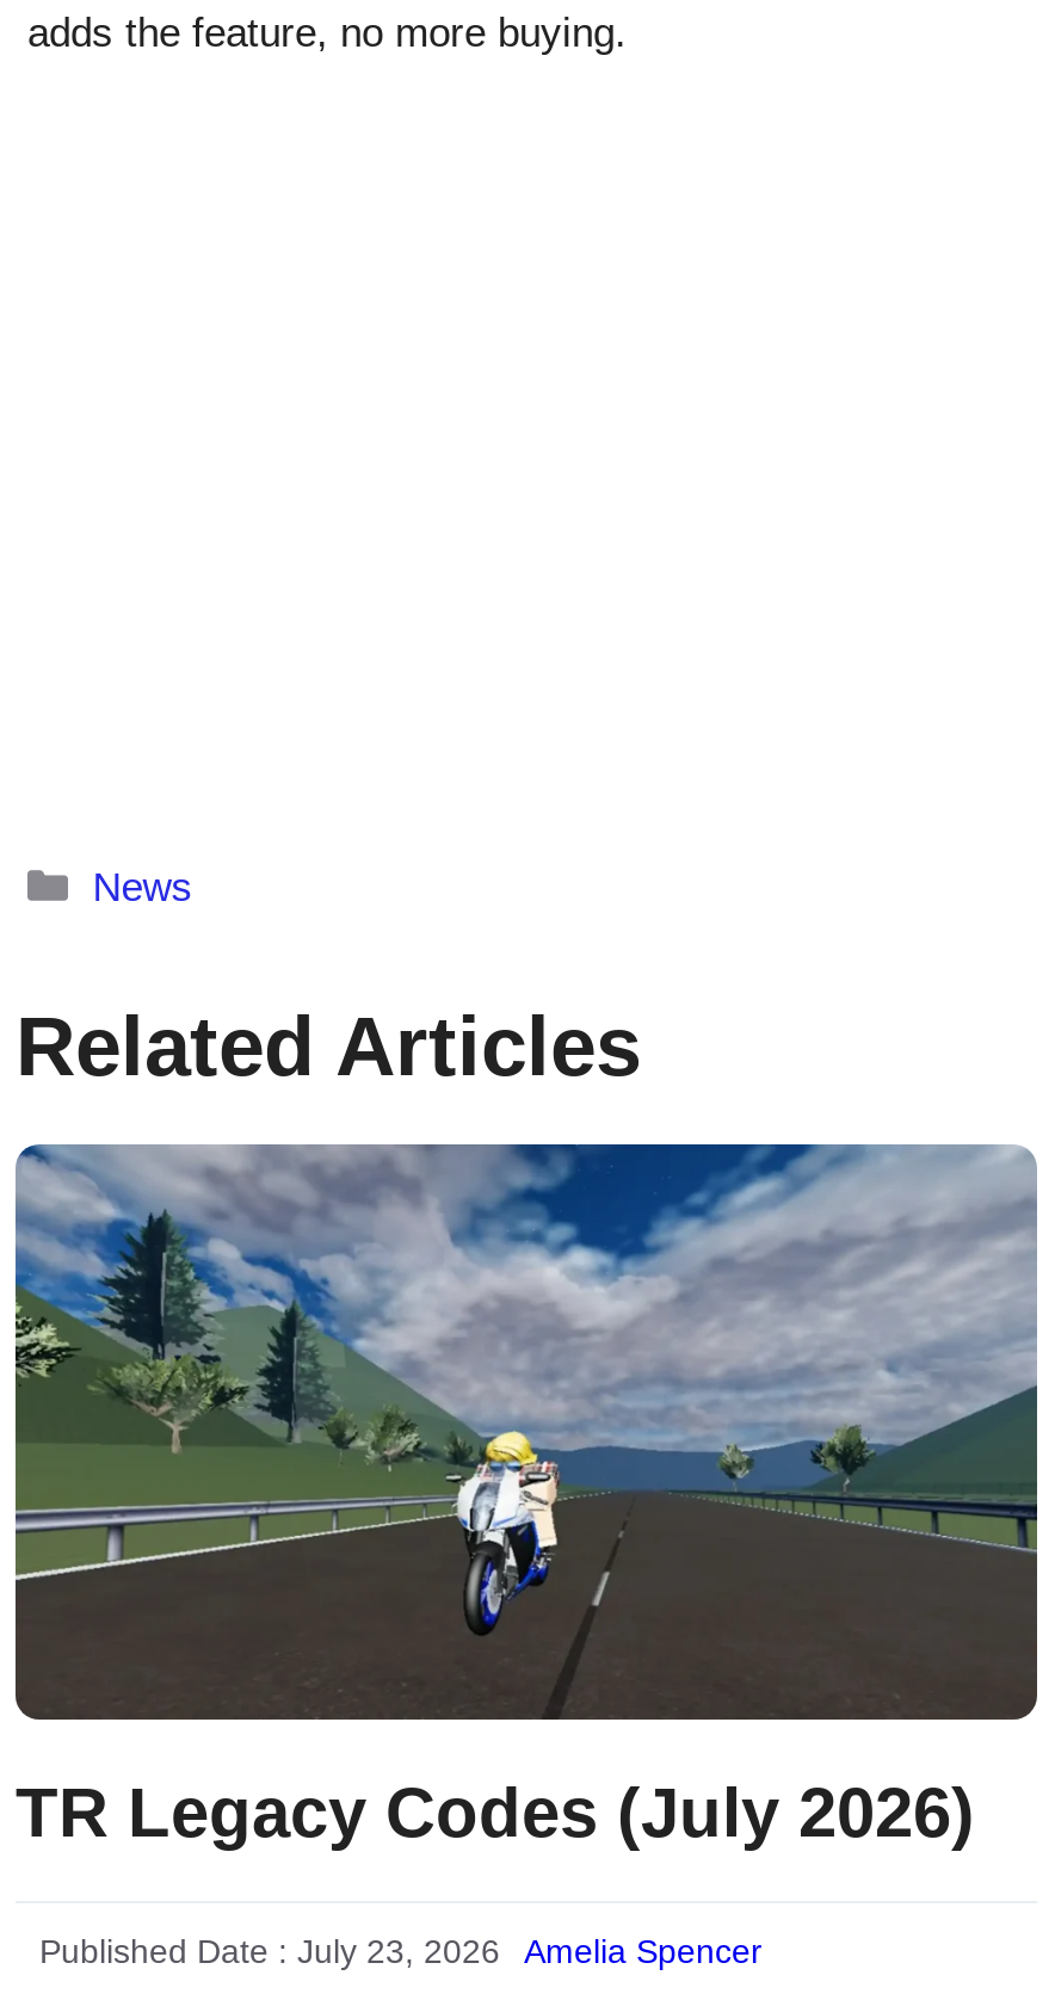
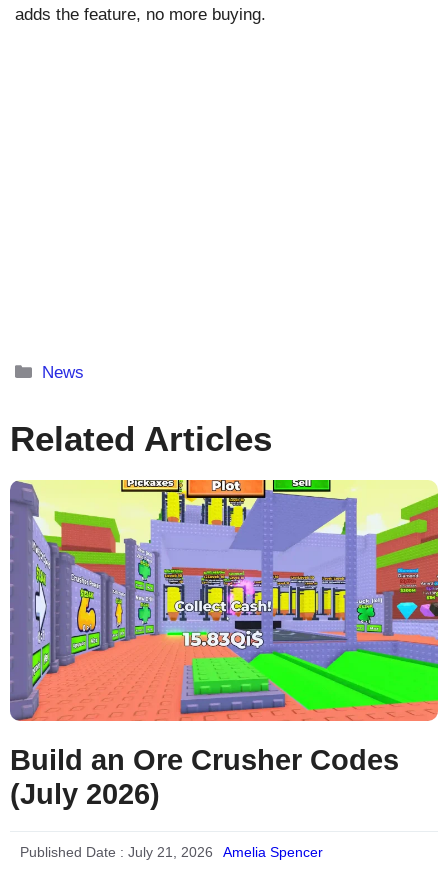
[13,1142,1039,1850] [image] | TR Legacy Codes (July 2026) -> [9,479,439,810] [image] | Build an Ore Crusher Codes | (July 2026)
[39,1931,500,1969] Published Date : July 23, 2026 -> [20,844,213,860] Published Date : July 21, 2026

